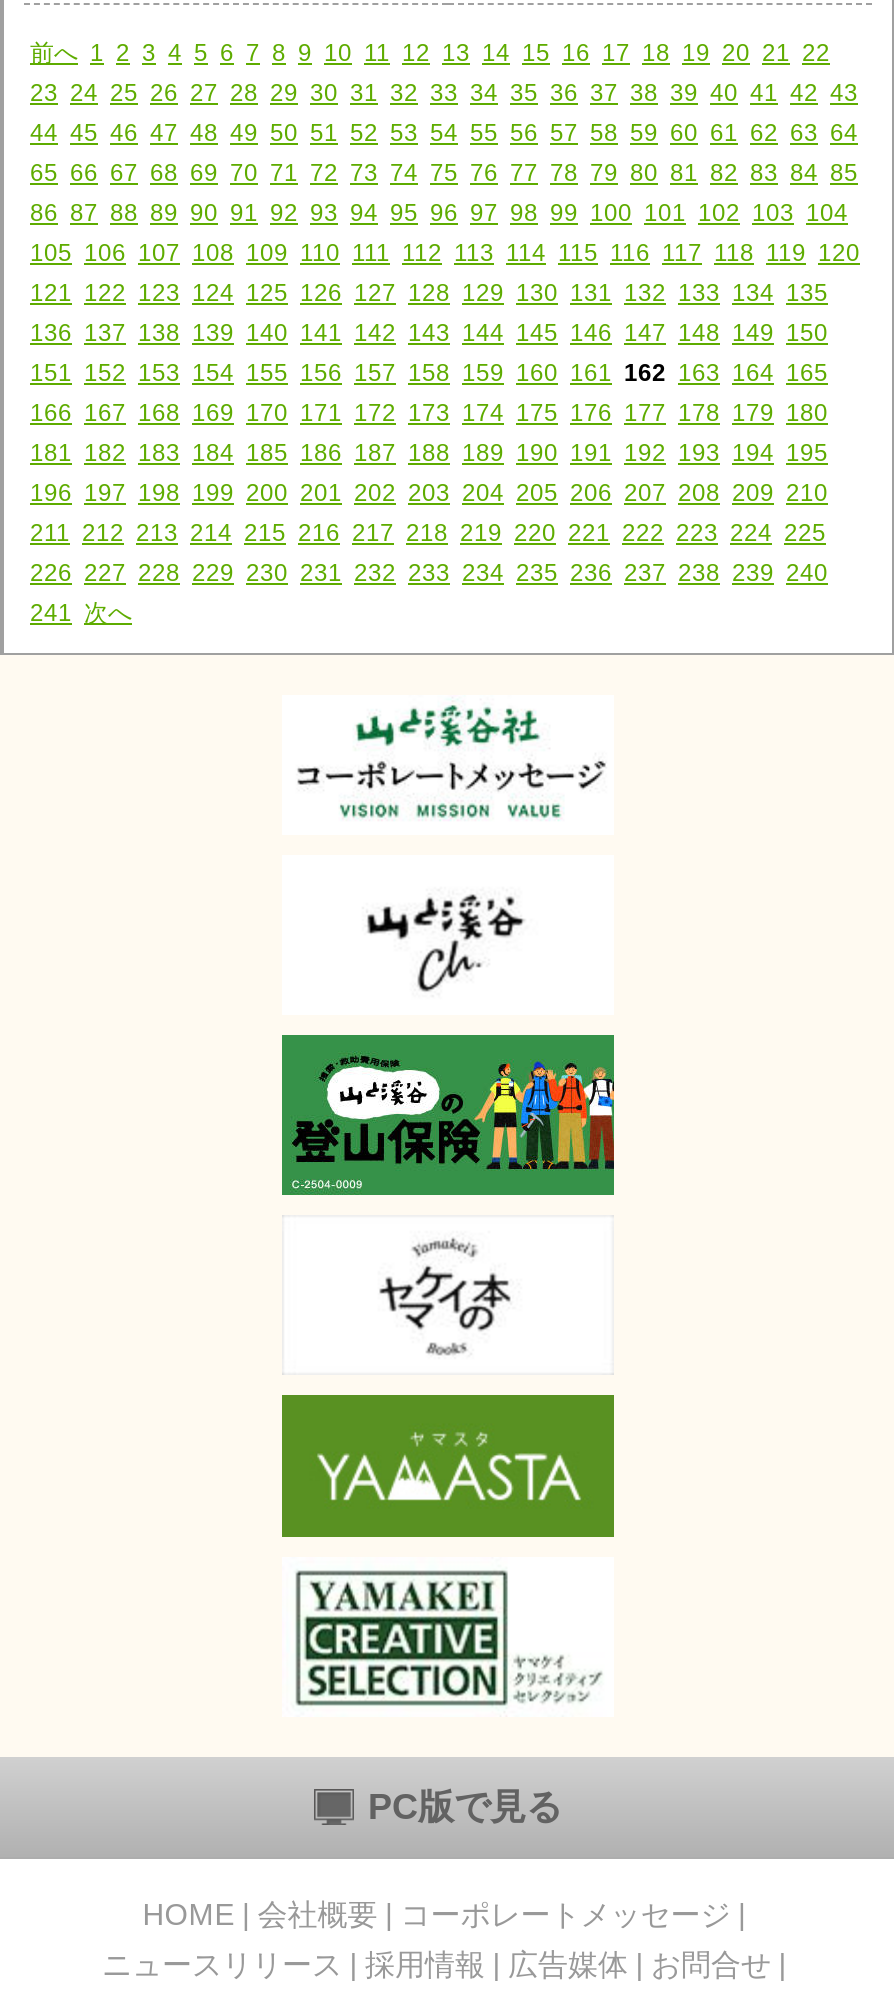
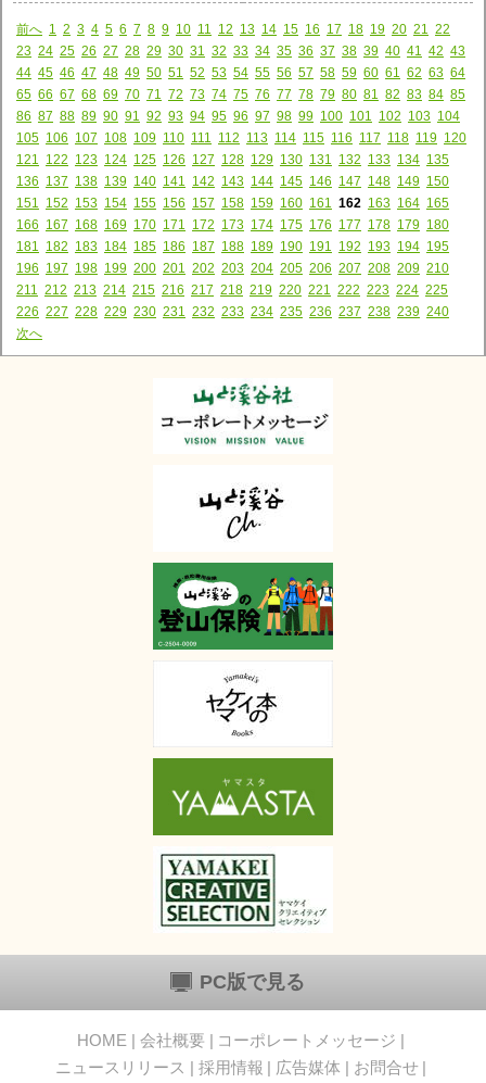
[30,598,132,626] 241 次へ -> [16,326,42,341] 次へ

